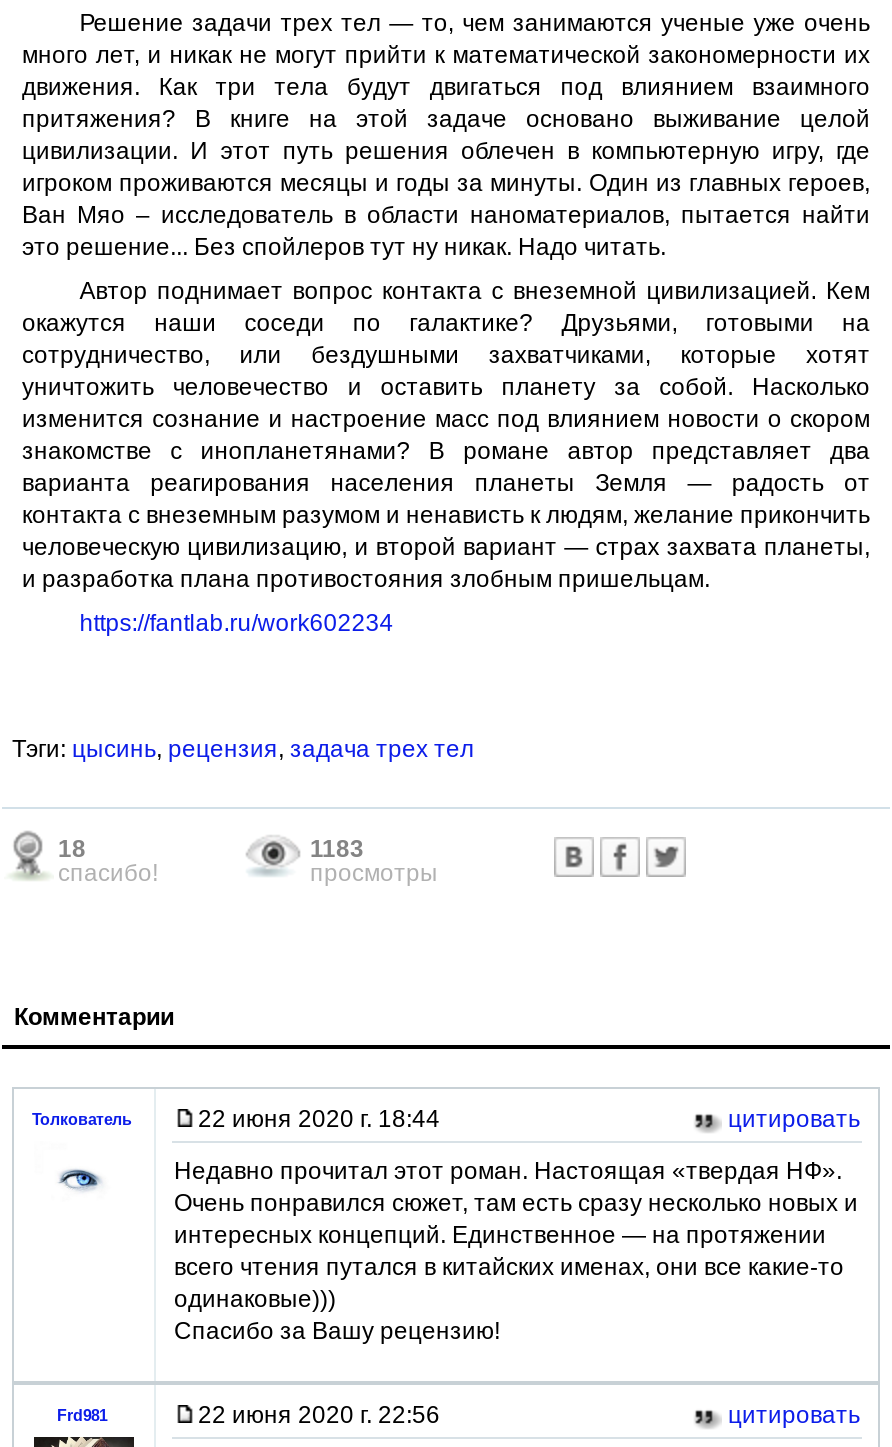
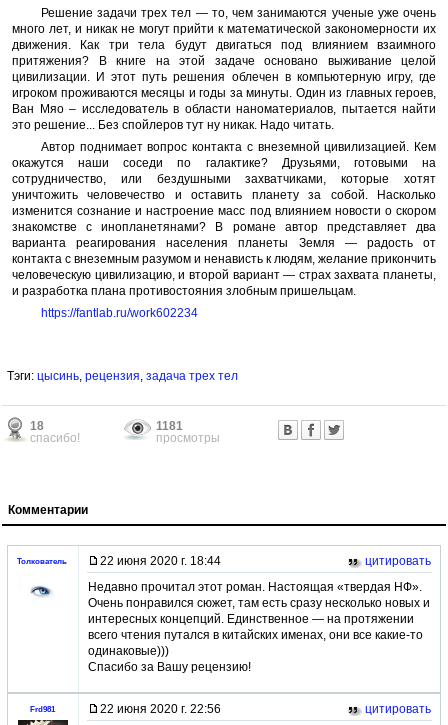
[310,835,364,863] 1183 -> [156,419,183,433] 1181

